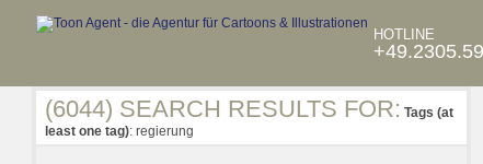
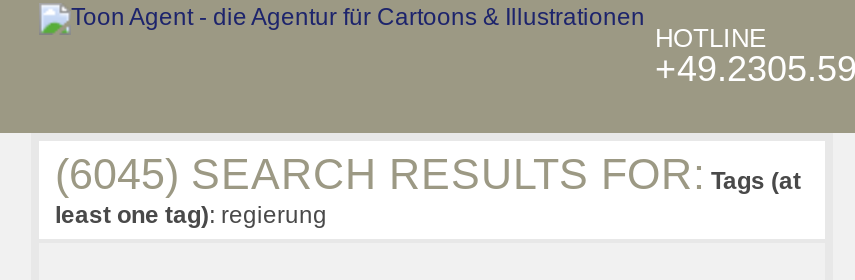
[45,95,453,122] (6044) SEARCH RESULTS FOR: Tags (at -> [55,149,801,199] (6045) SEARCH RESULTS FOR: Tags (at

